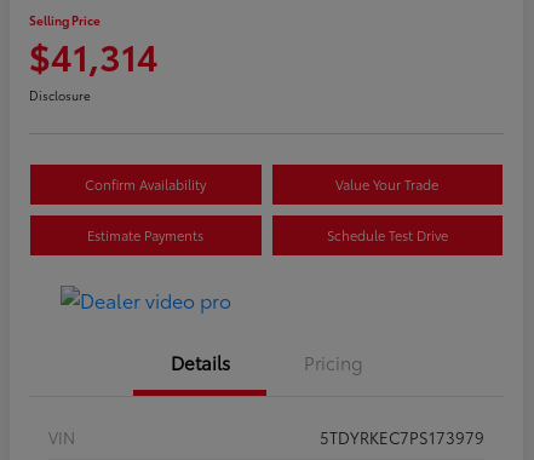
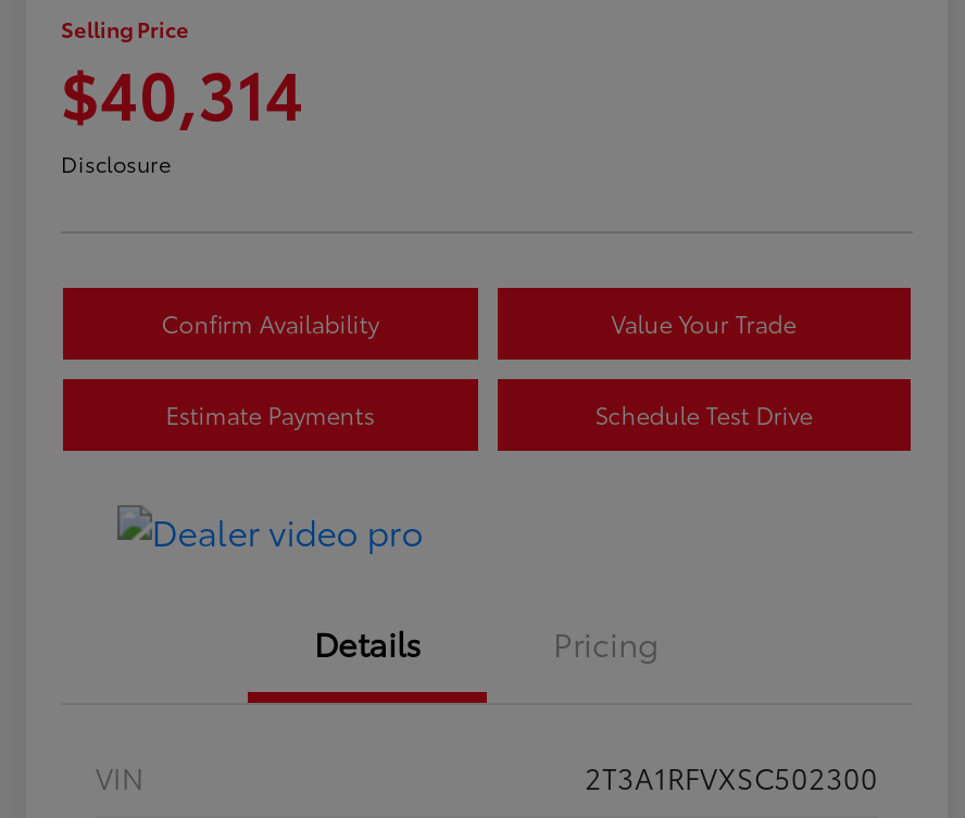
[29,30,159,82] $41,314 -> [61,46,304,139] $40,314
[320,427,484,448] 5TDYRKEC7PS173979 -> [585,758,878,797] 2T3A1RFVXSC502300

